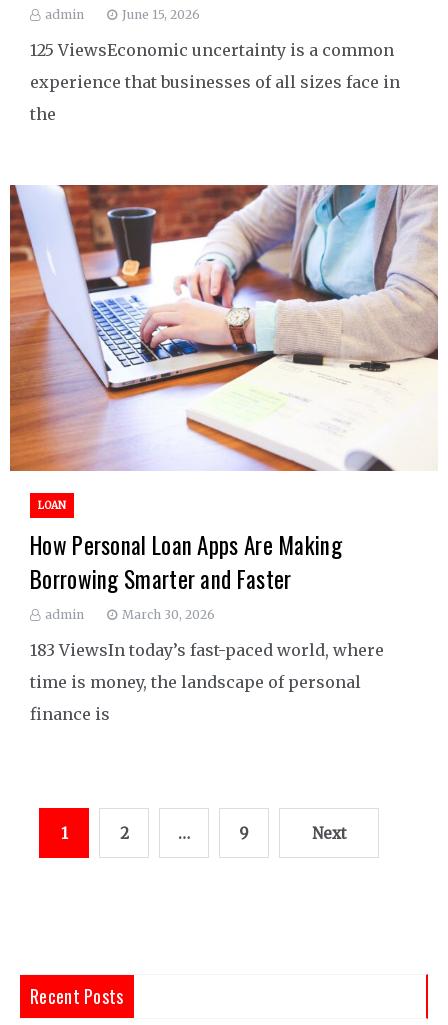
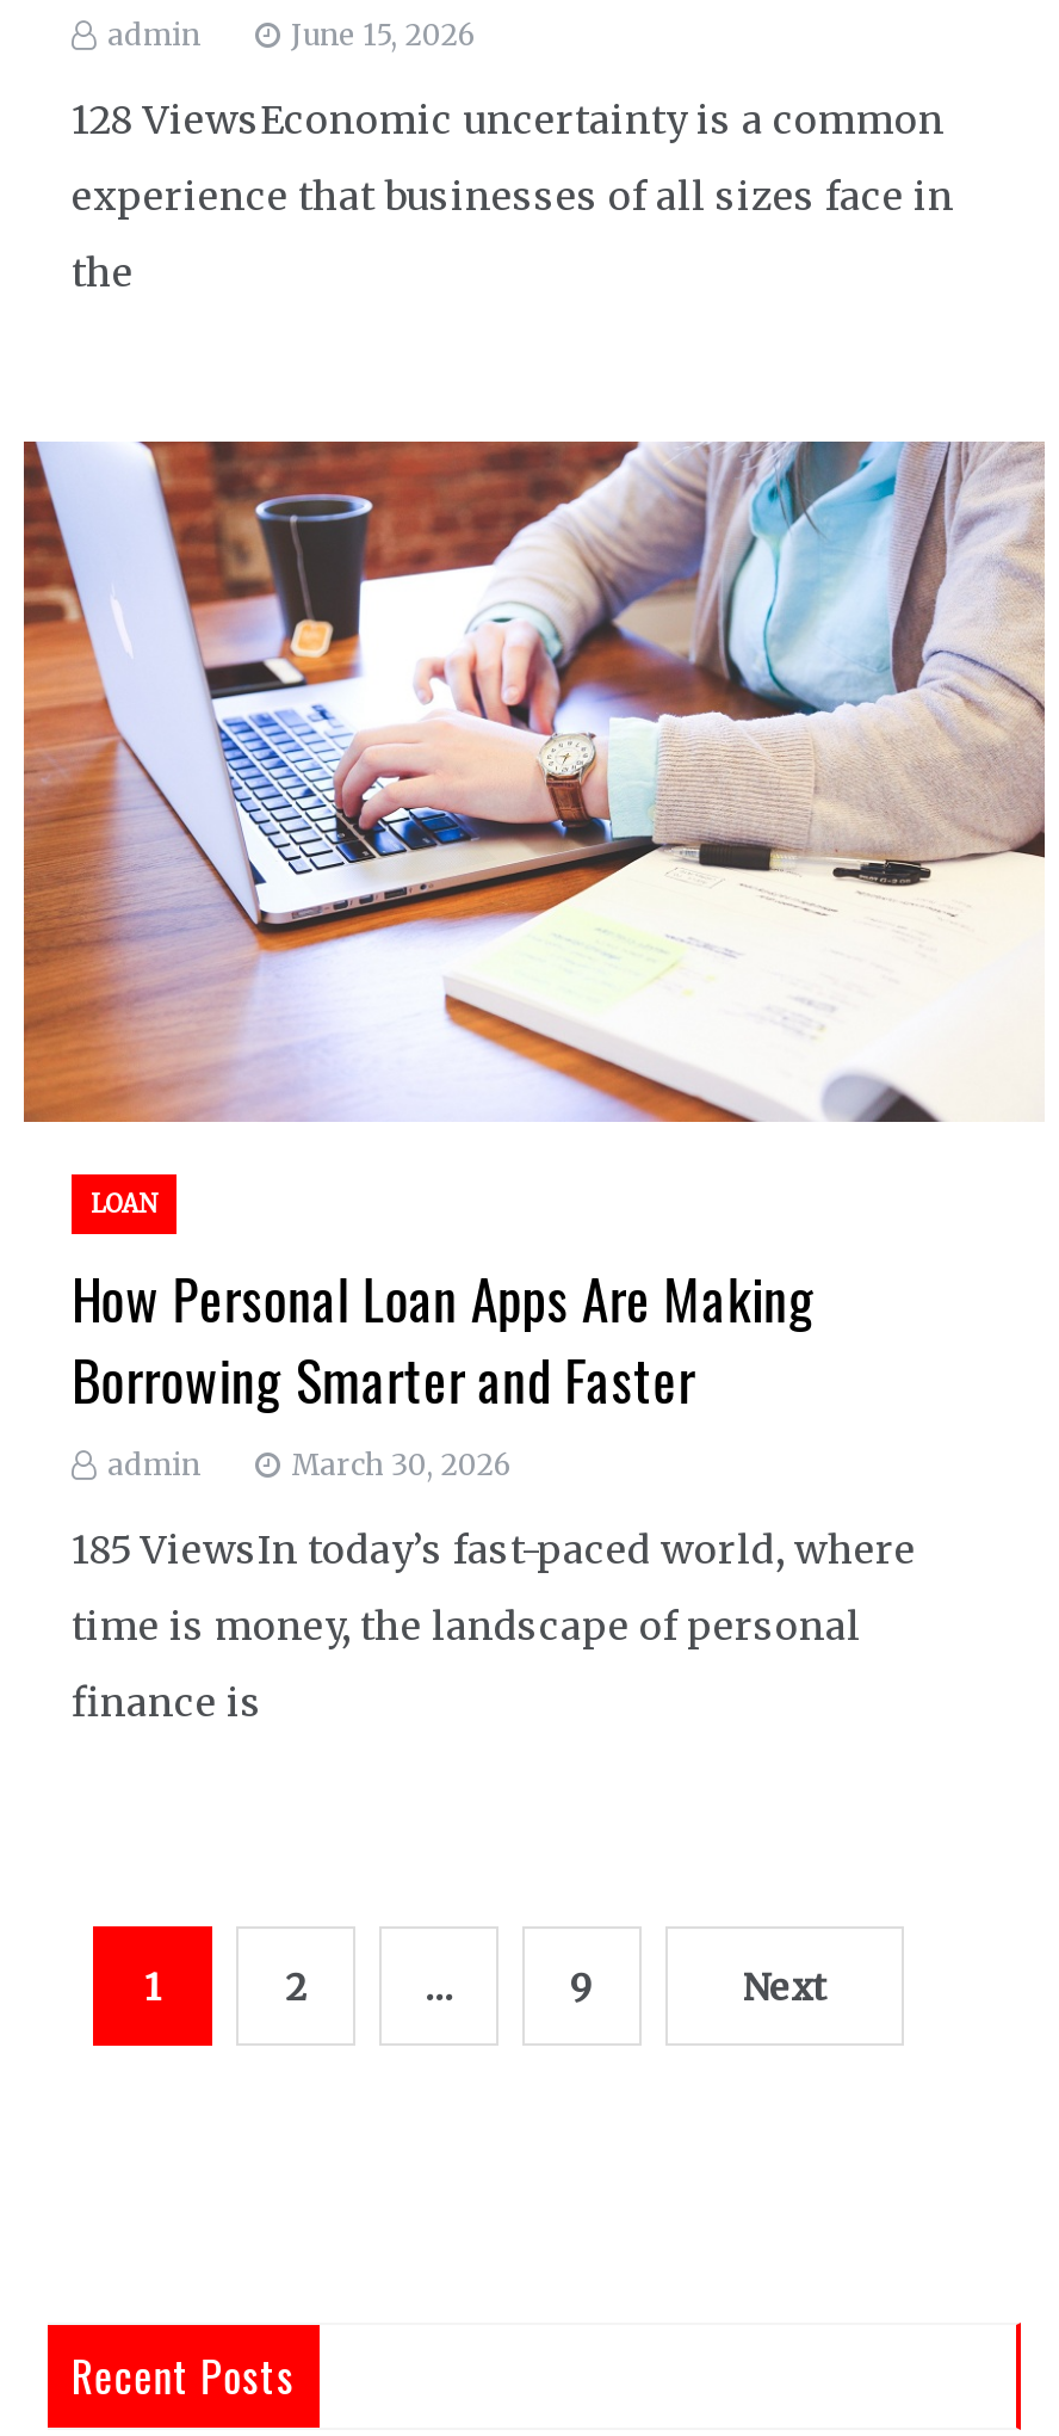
[30,40,394,60] 125 ViewsEconomic uncertainty is a common -> [72,95,945,143] 128 ViewsEconomic uncertainty is a common
[30,640,384,660] 183 ViewsIn today’s fast-paced world, where -> [72,1526,916,1573] 185 ViewsIn today’s fast-paced world, where

